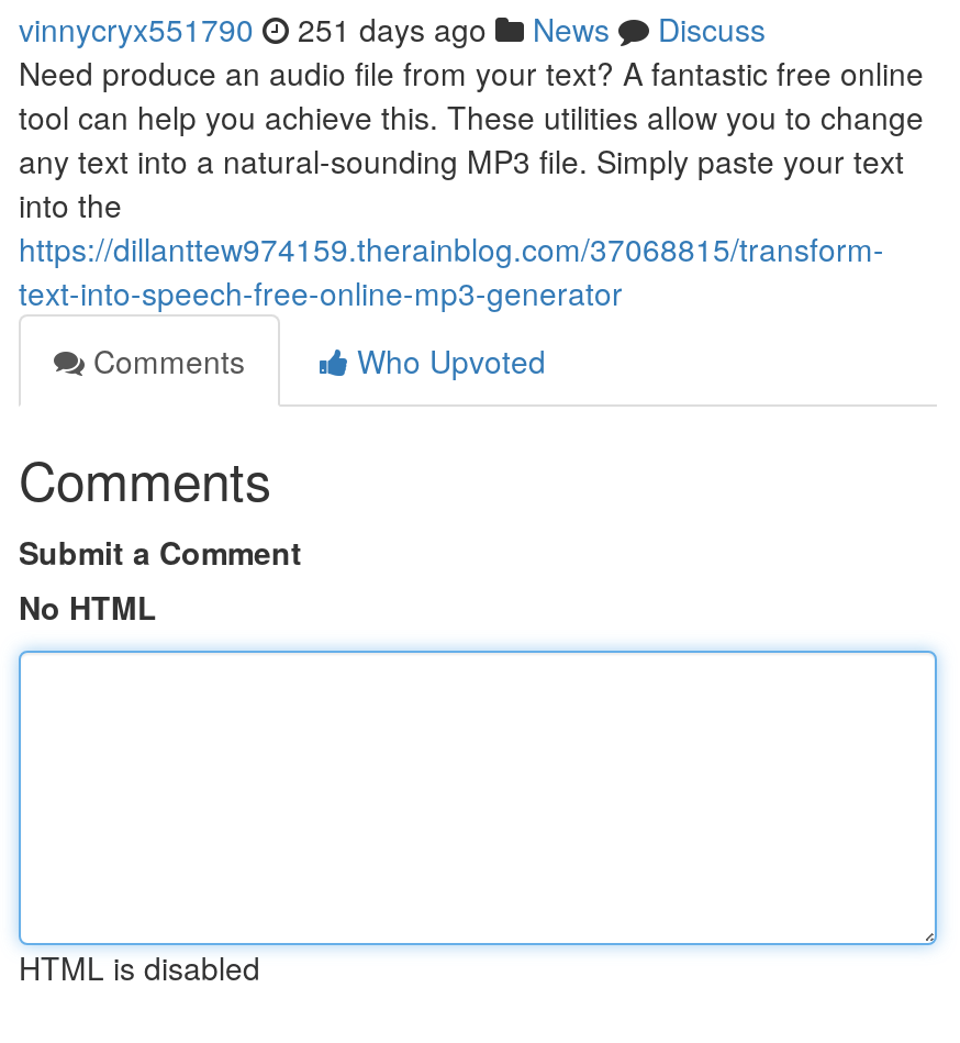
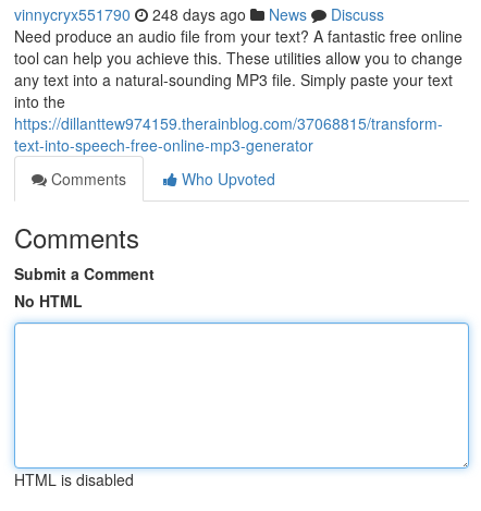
[19,7,766,51] vinnycryx551790 251 days ago News Discuss -> [14,3,384,25] vinnycryx551790 248 days ago News Discuss

